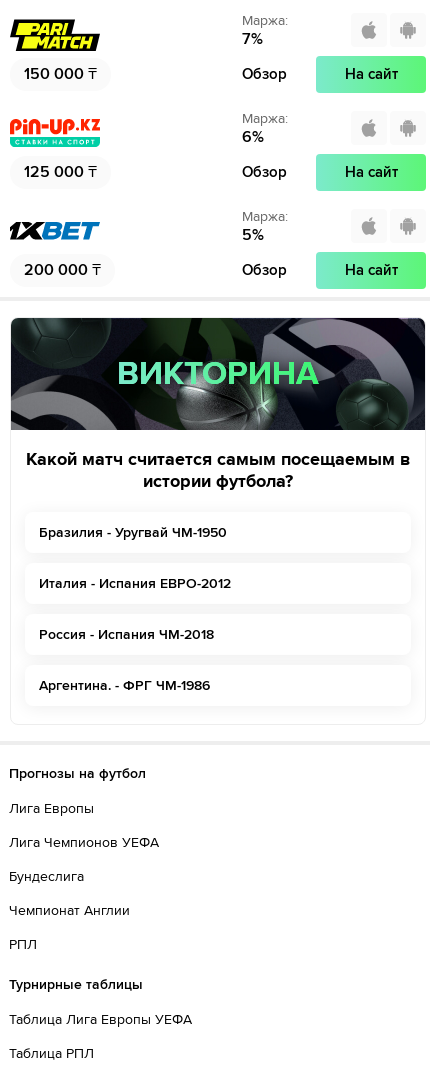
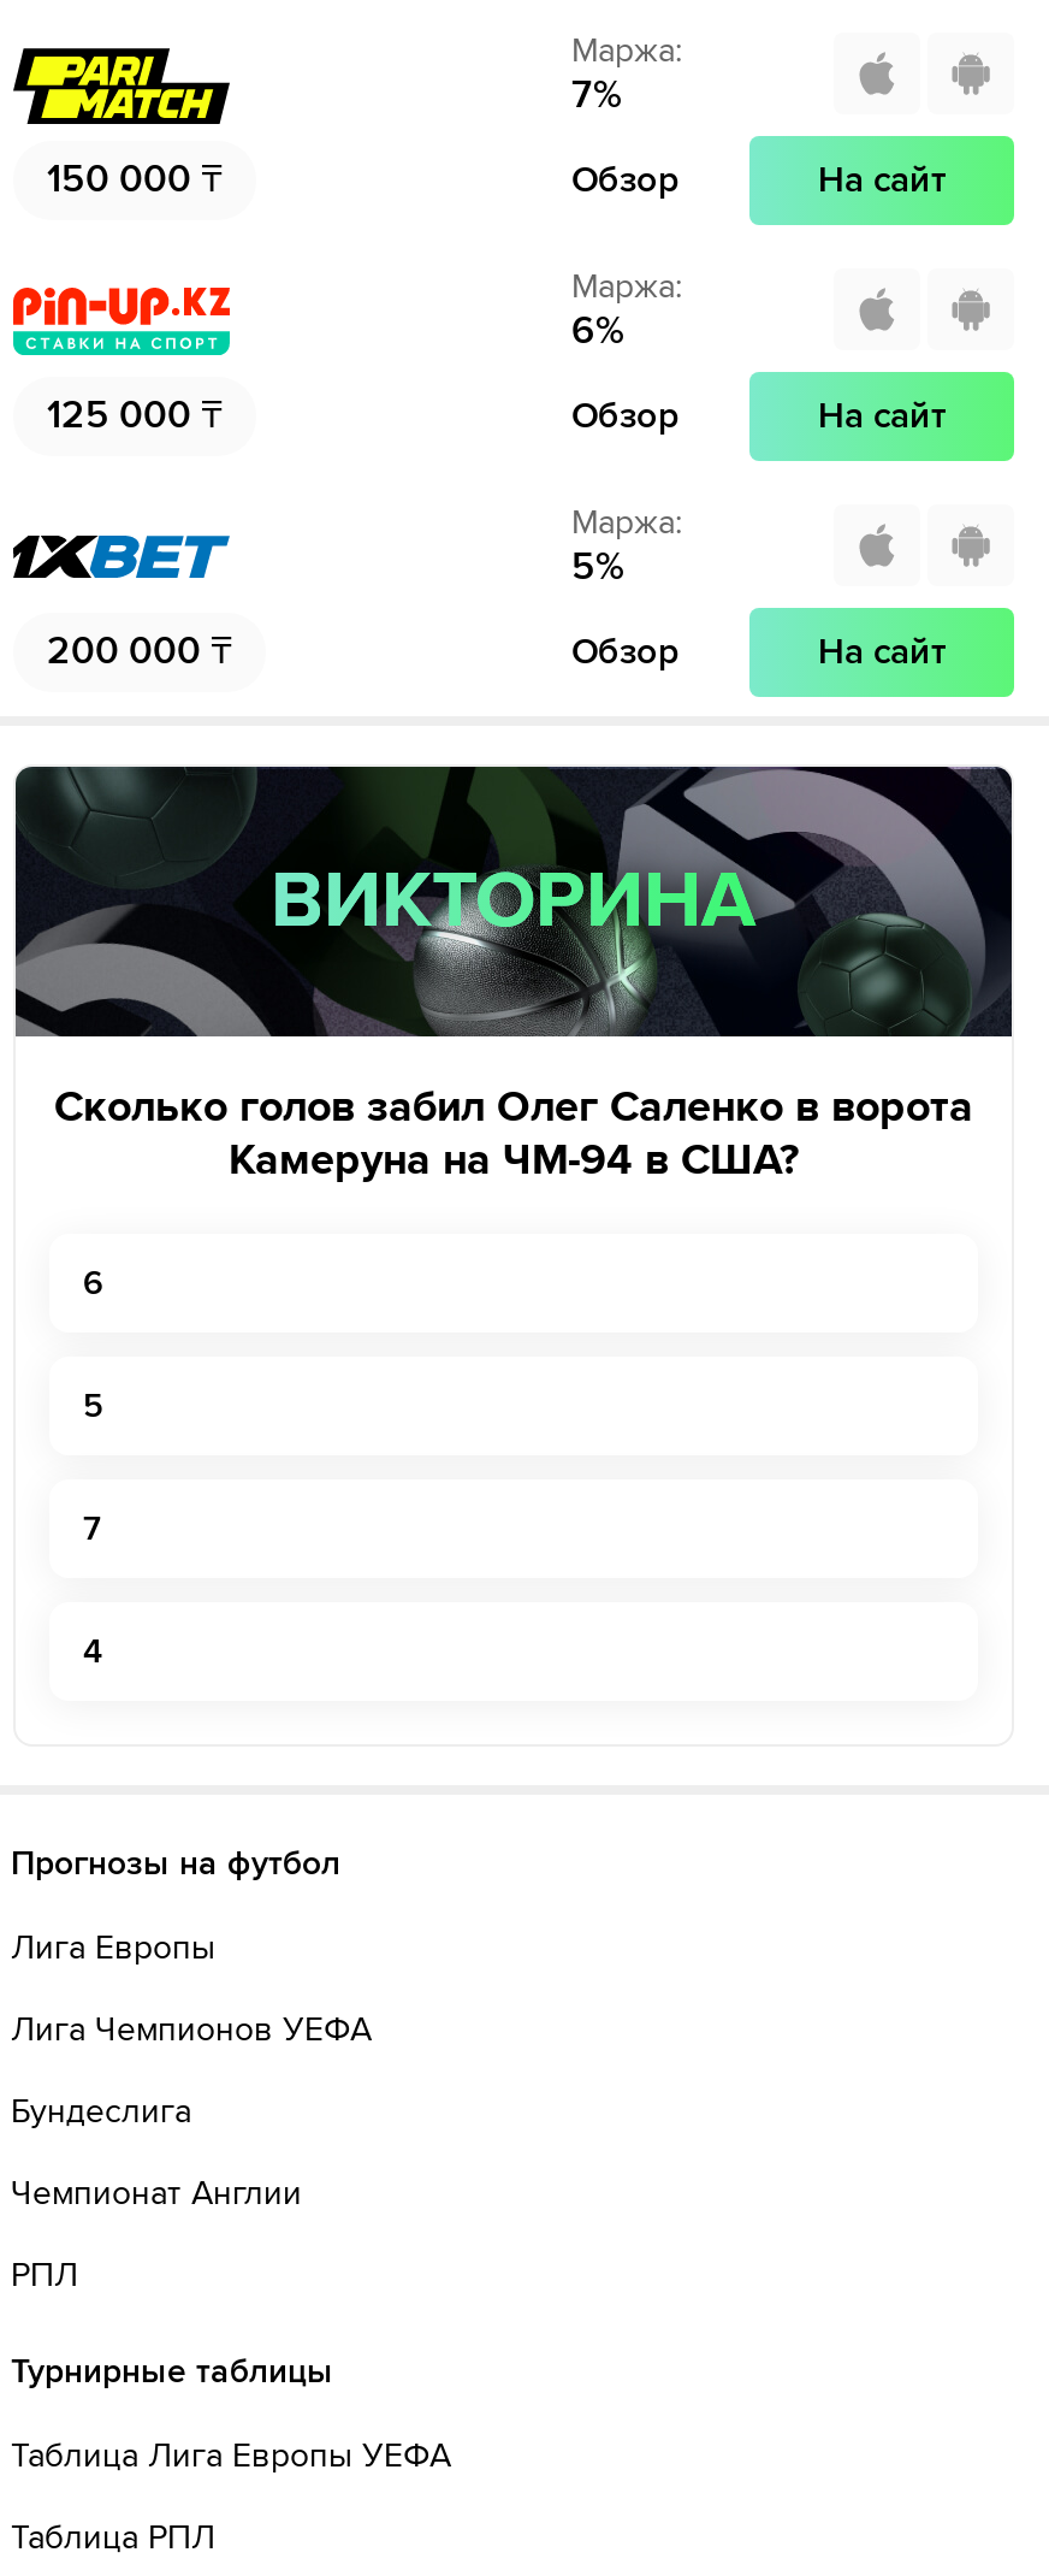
[26,448,410,492] Какой матч считается самым посещаемым в | истории футбола? -> [54,1080,973,1186] Сколько голов забил Олег Саленко в ворота | Камеруна на ЧМ-94 в США?
[39,524,227,541] Бразилия - Уругвай ЧМ-1950 -> [83,1263,102,1304] 6
[39,575,231,592] Италия - Испания ЕВРО-2012 -> [83,1386,102,1426] 5
[39,626,214,643] Россия - Испания ЧМ-2018 -> [83,1508,100,1549] 7
[39,677,210,694] Аргентина. - ФРГ ЧМ-1986 -> [83,1631,102,1672] 4

